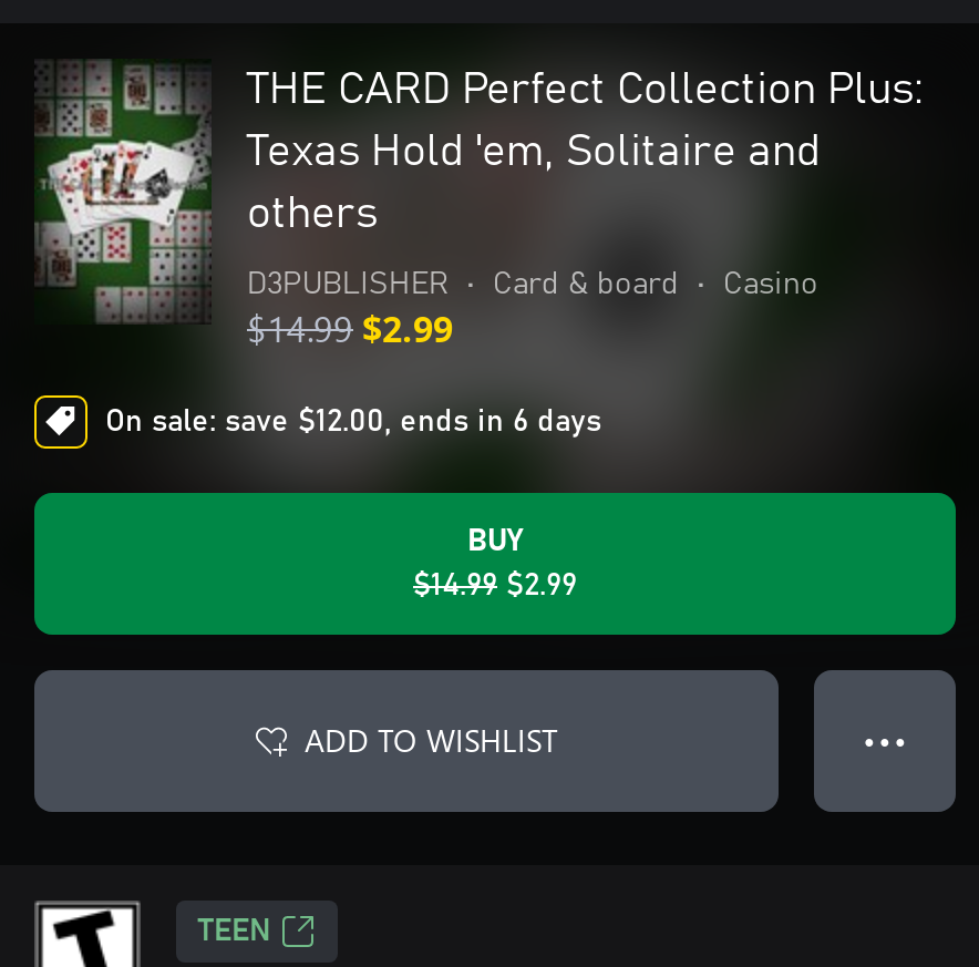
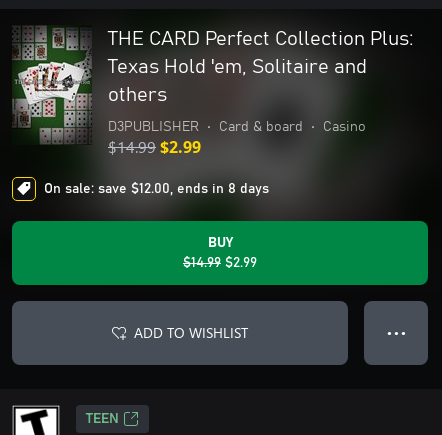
[105,407,601,438] On sale: save $12.00, ends in 6 days -> [44,182,269,196] On sale: save $12.00, ends in 8 days

